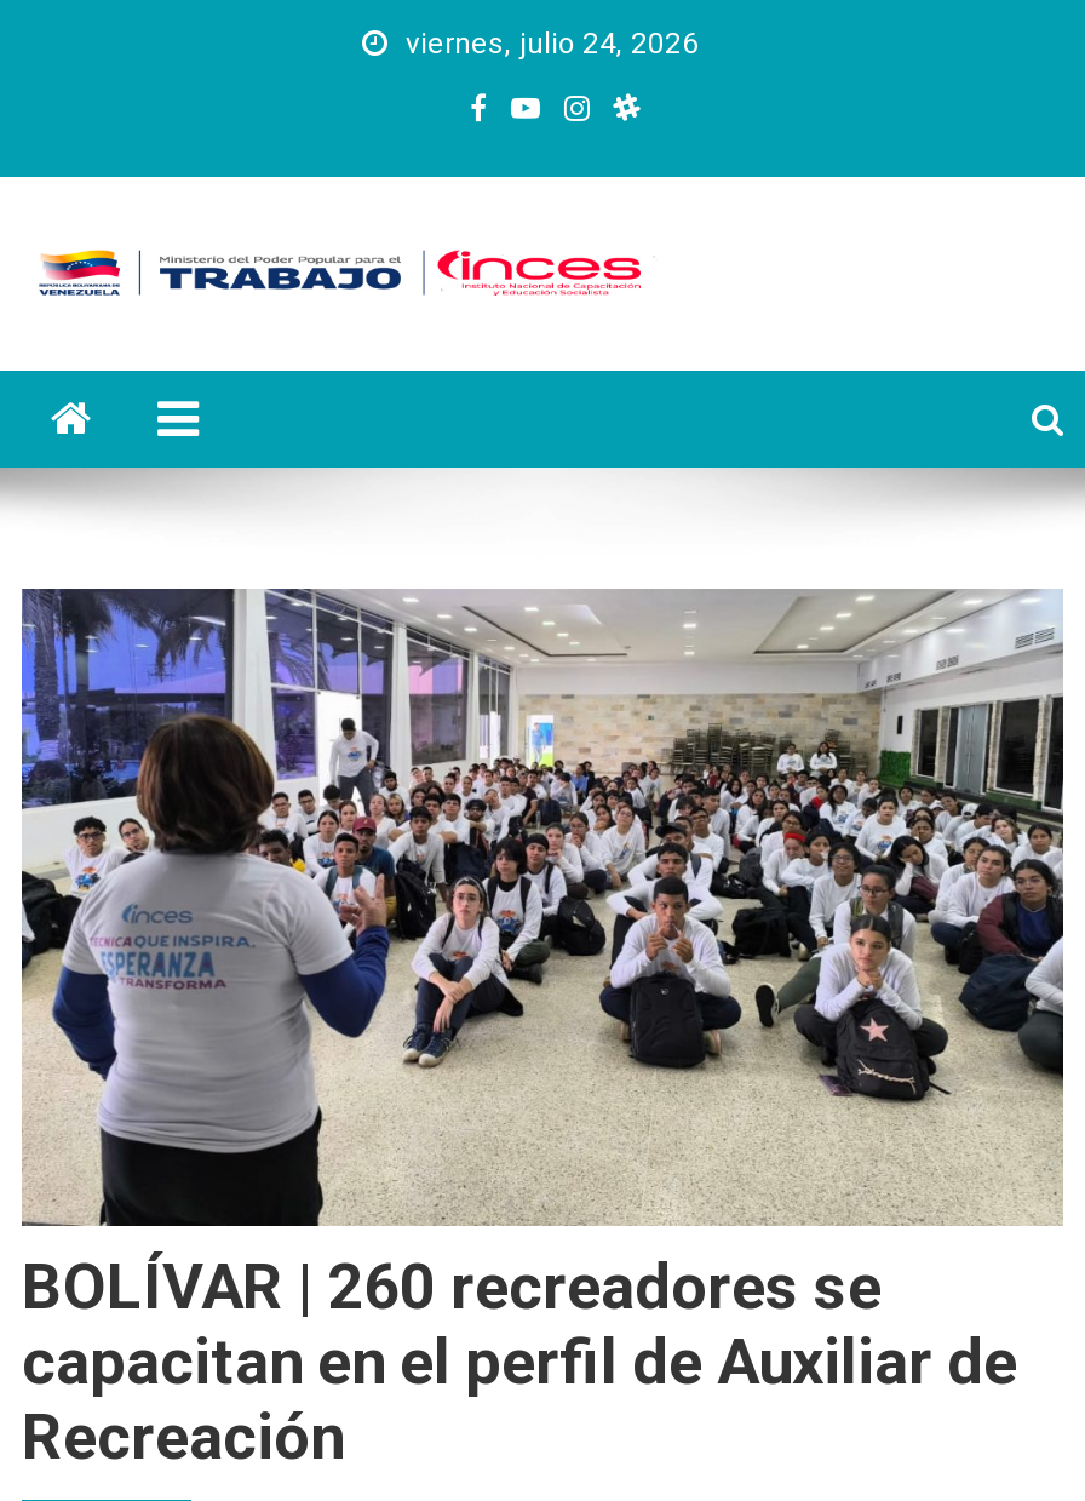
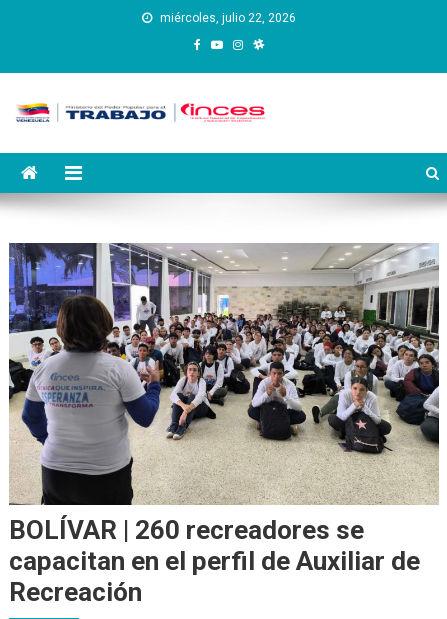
[406,27,699,61] viernes, julio 24, 2026 -> [160,11,296,25] miércoles, julio 22, 2026

